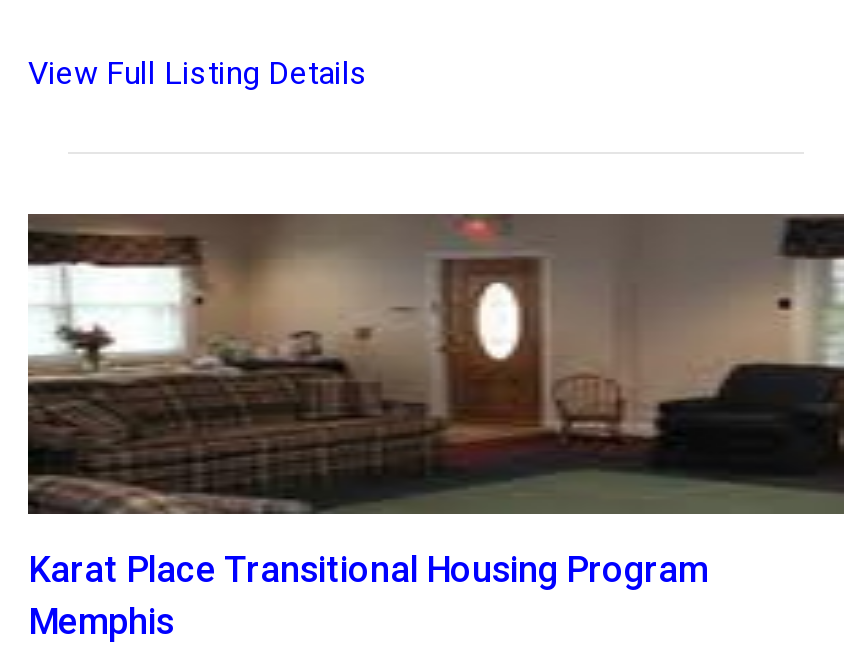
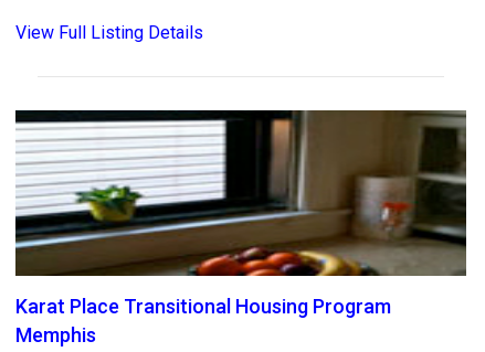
[26,212,844,516] [image] -> [14,109,467,277] [image]

